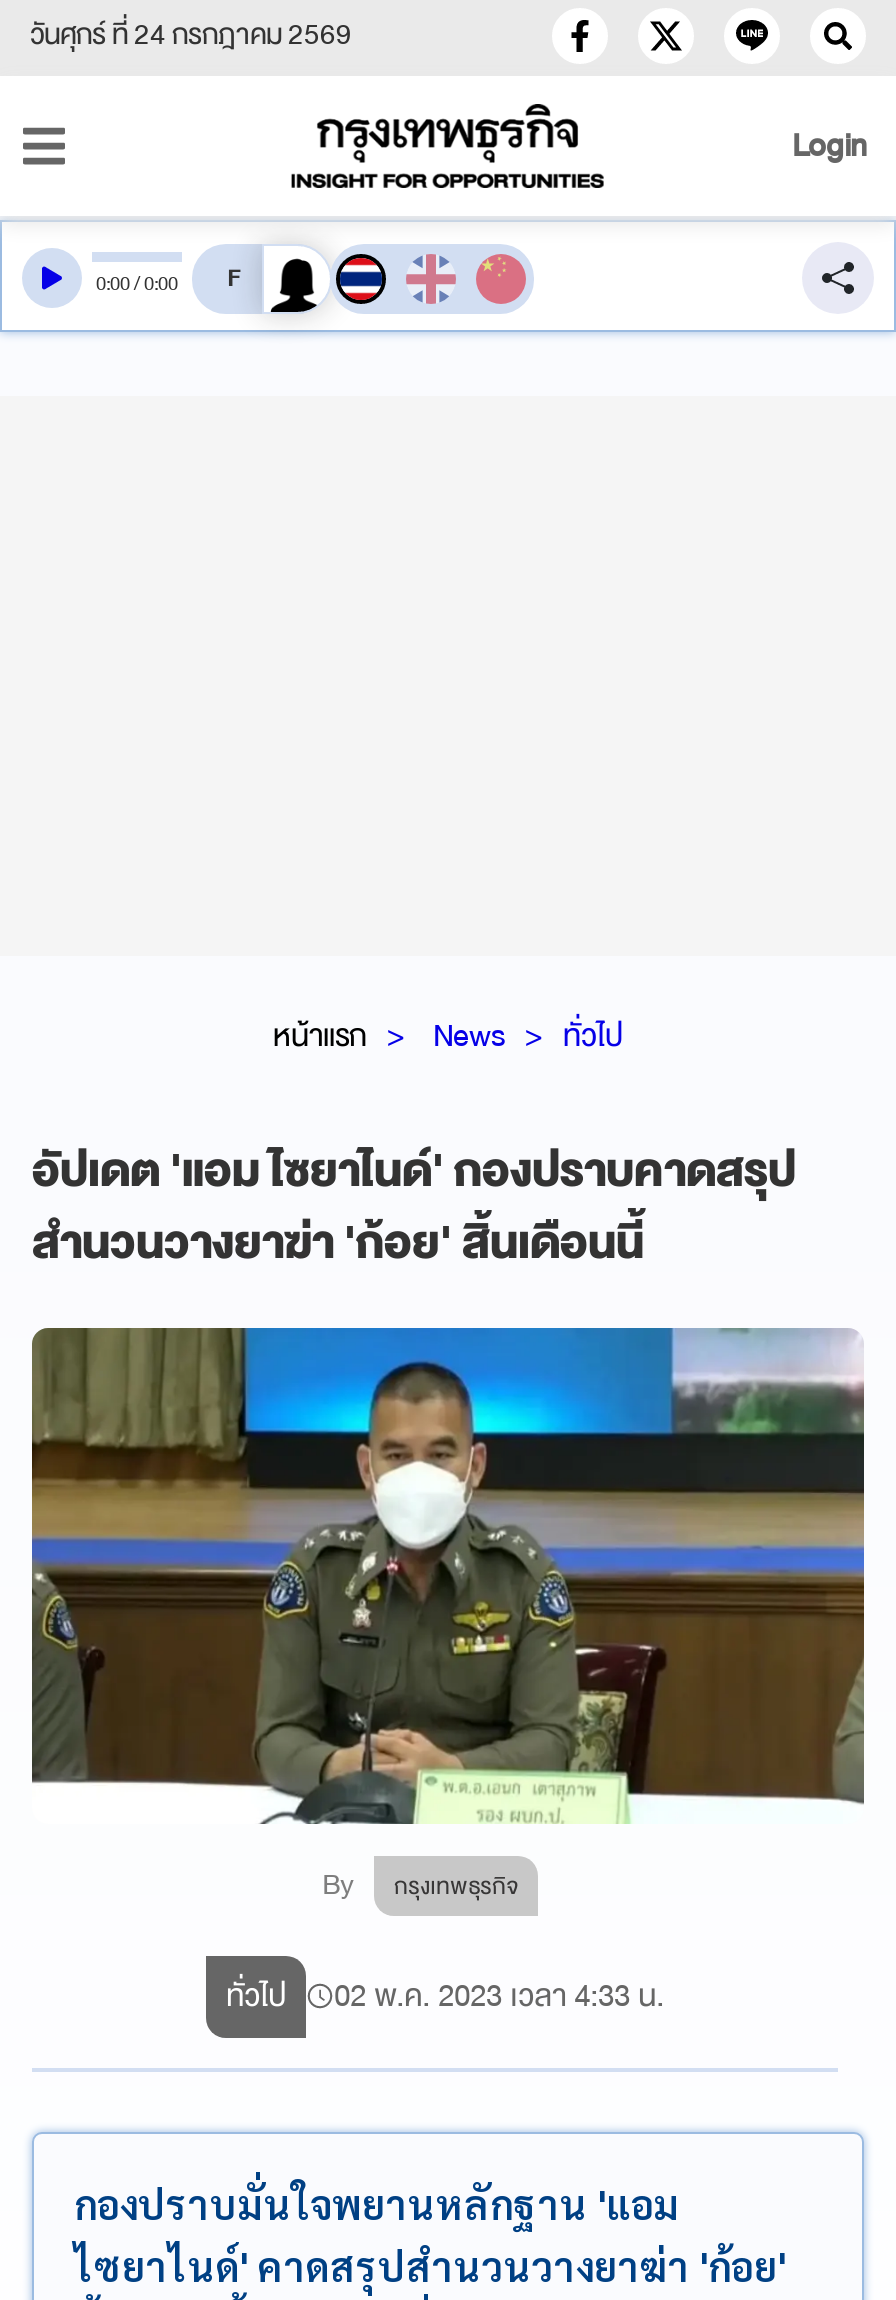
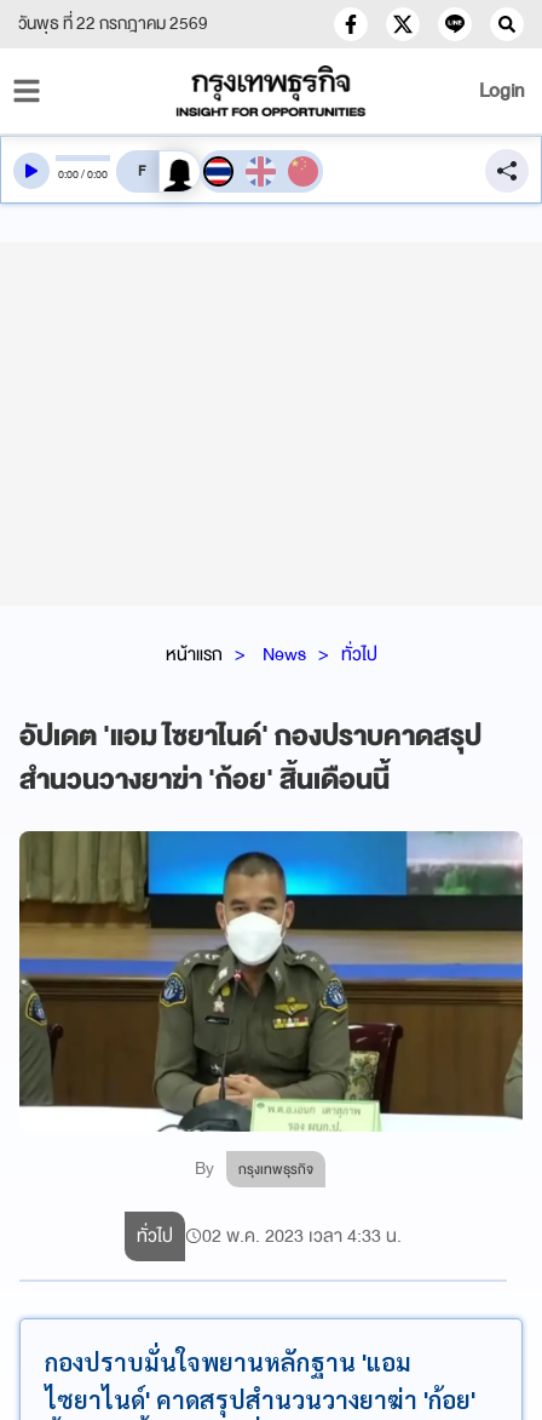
[30,10,352,60] วันศุกร์ ที่ 24 กรกฎาคม 2569 -> [18,8,208,39] วันพุธ ที่ 22 กรกฎาคม 2569

